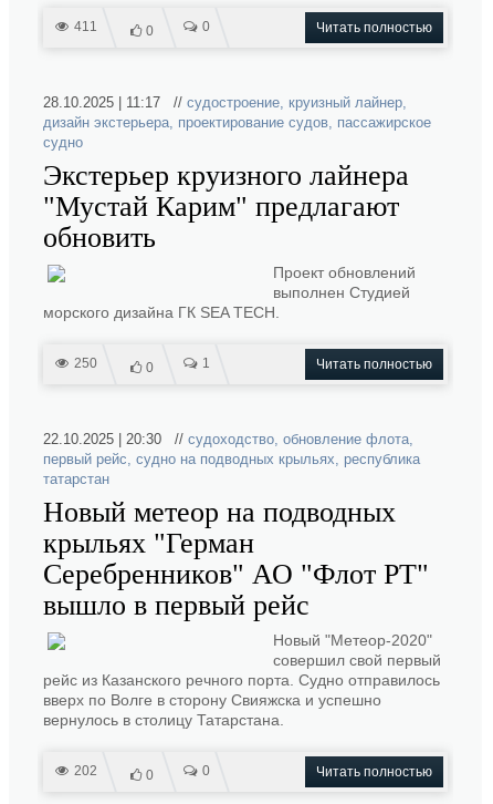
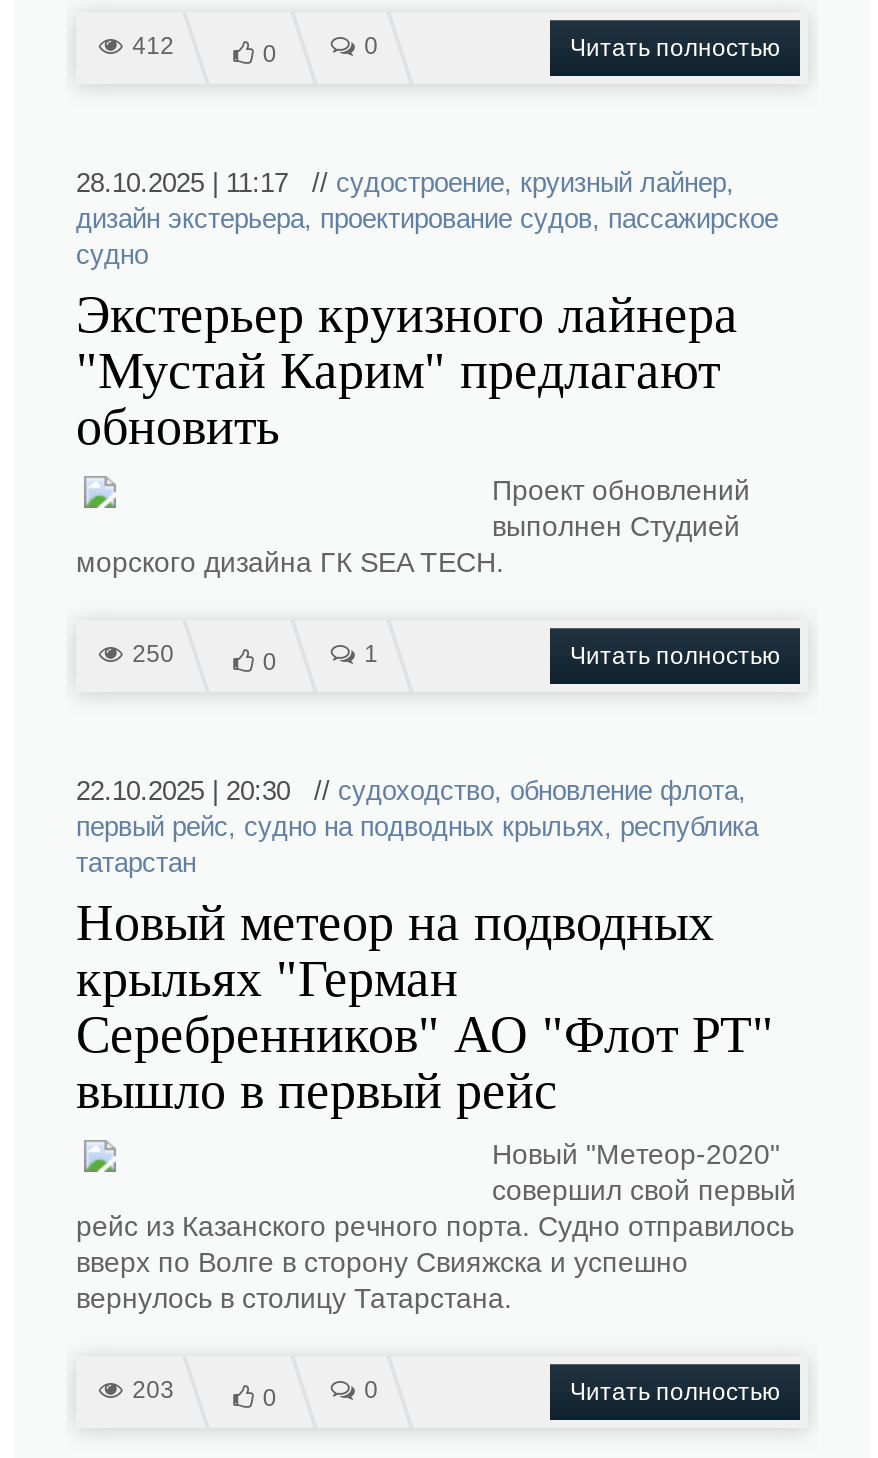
[71,19,97,34] 411 -> [126,32,174,60] 412
[71,763,97,779] 202 -> [126,1376,174,1404] 203

